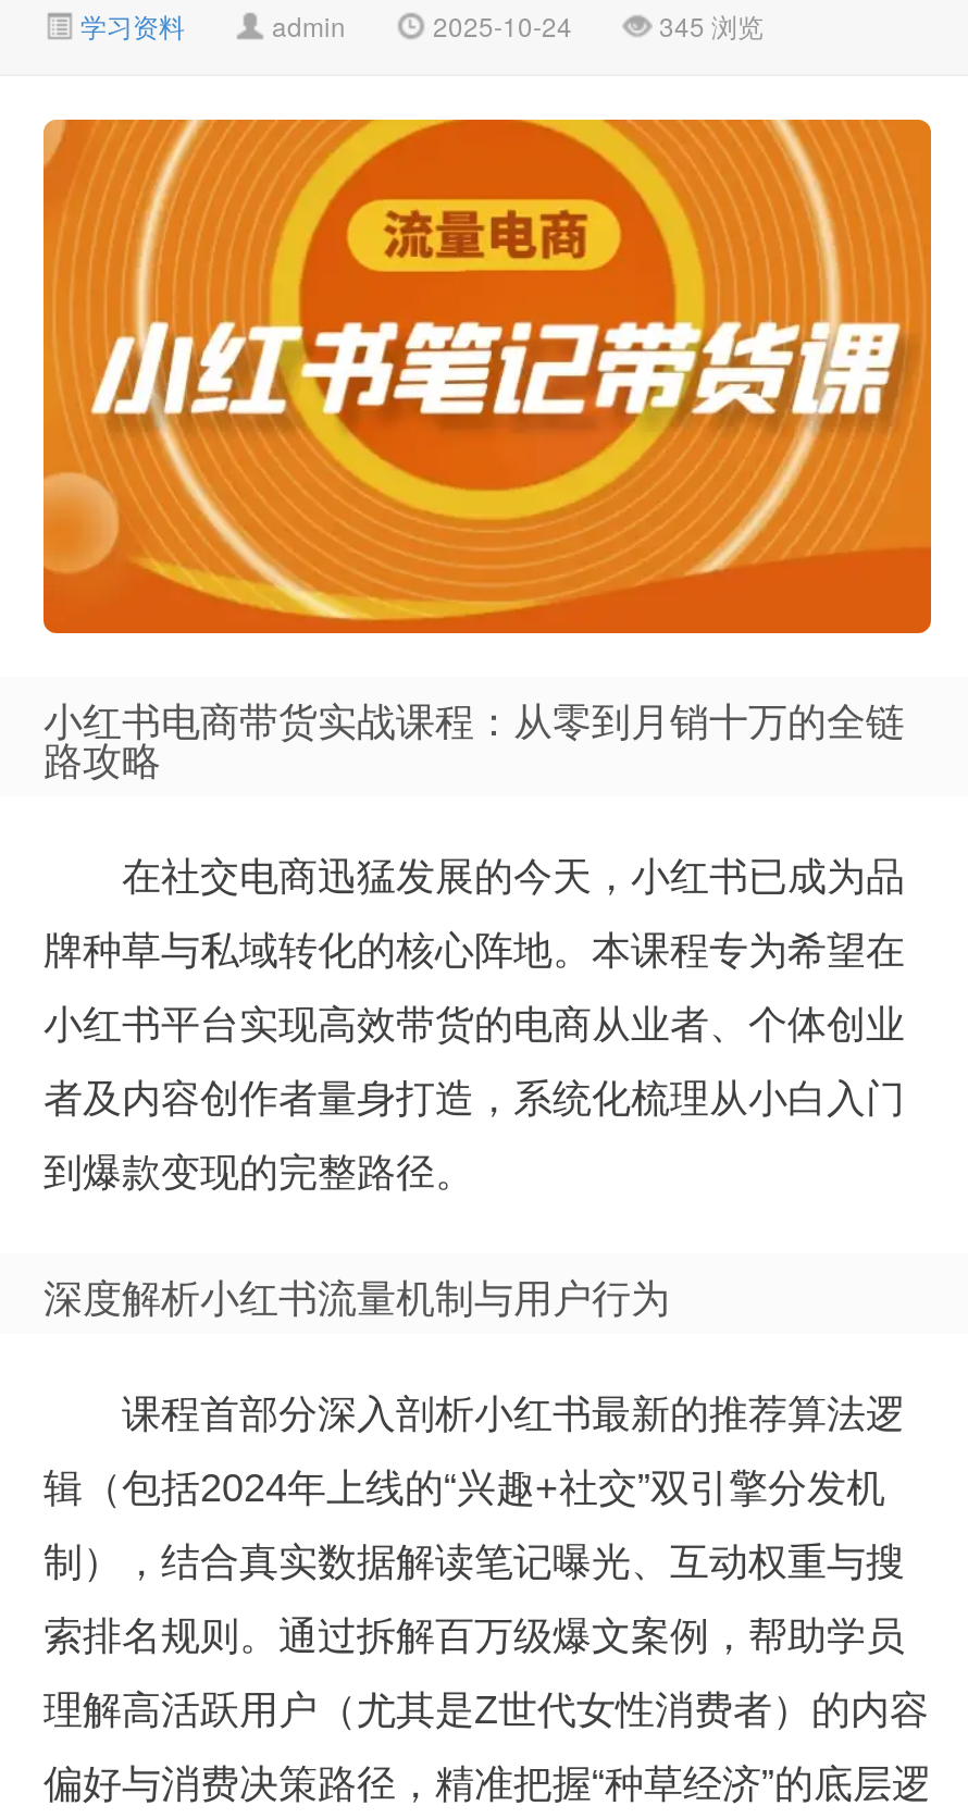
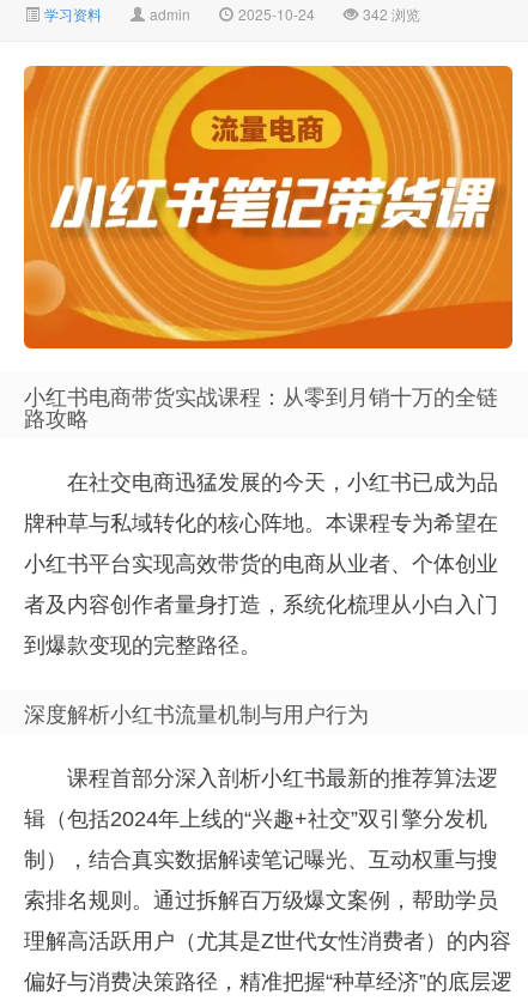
[659,7,764,44] 345 浏览 -> [363,4,420,24] 342 浏览

